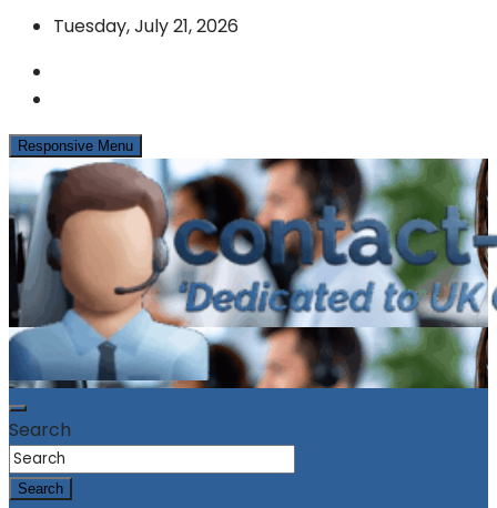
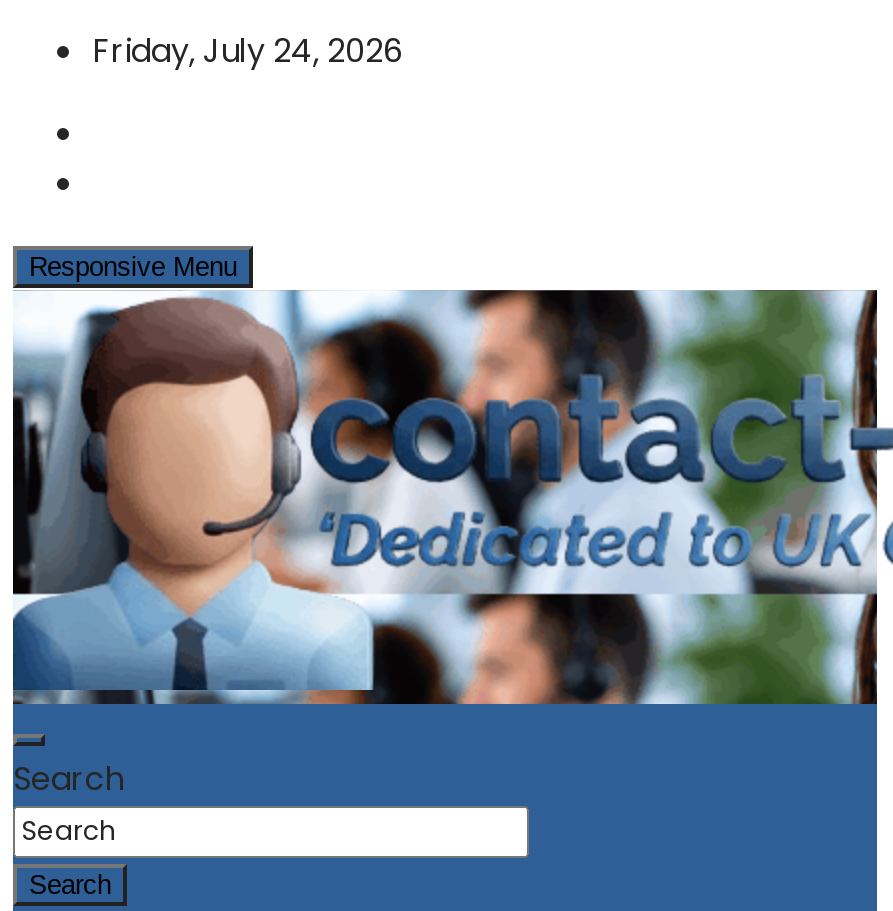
[53,13,239,39] Tuesday, July 21, 2026 -> [93,28,403,74] Friday, July 24, 2026

